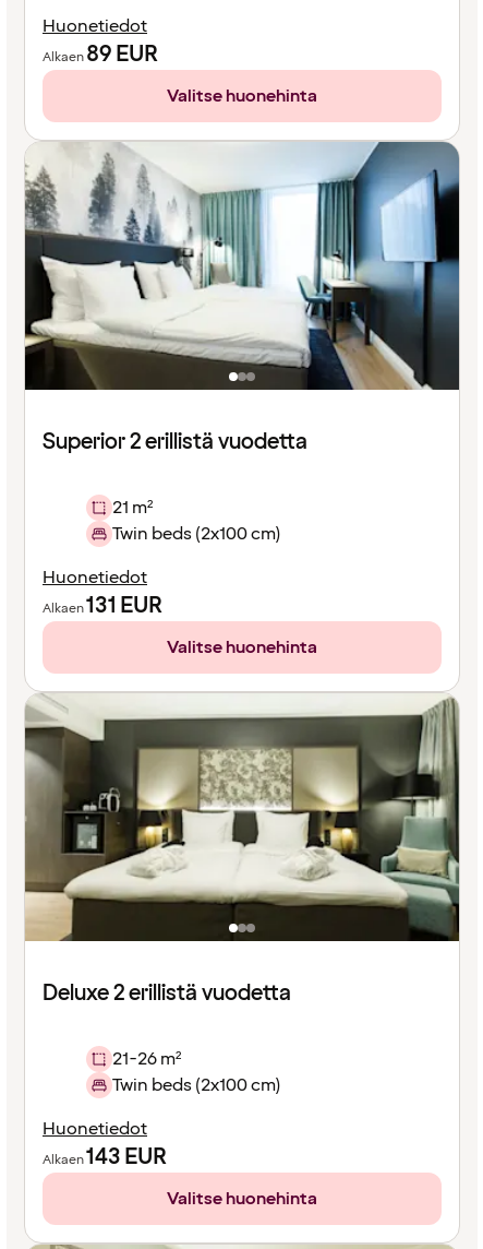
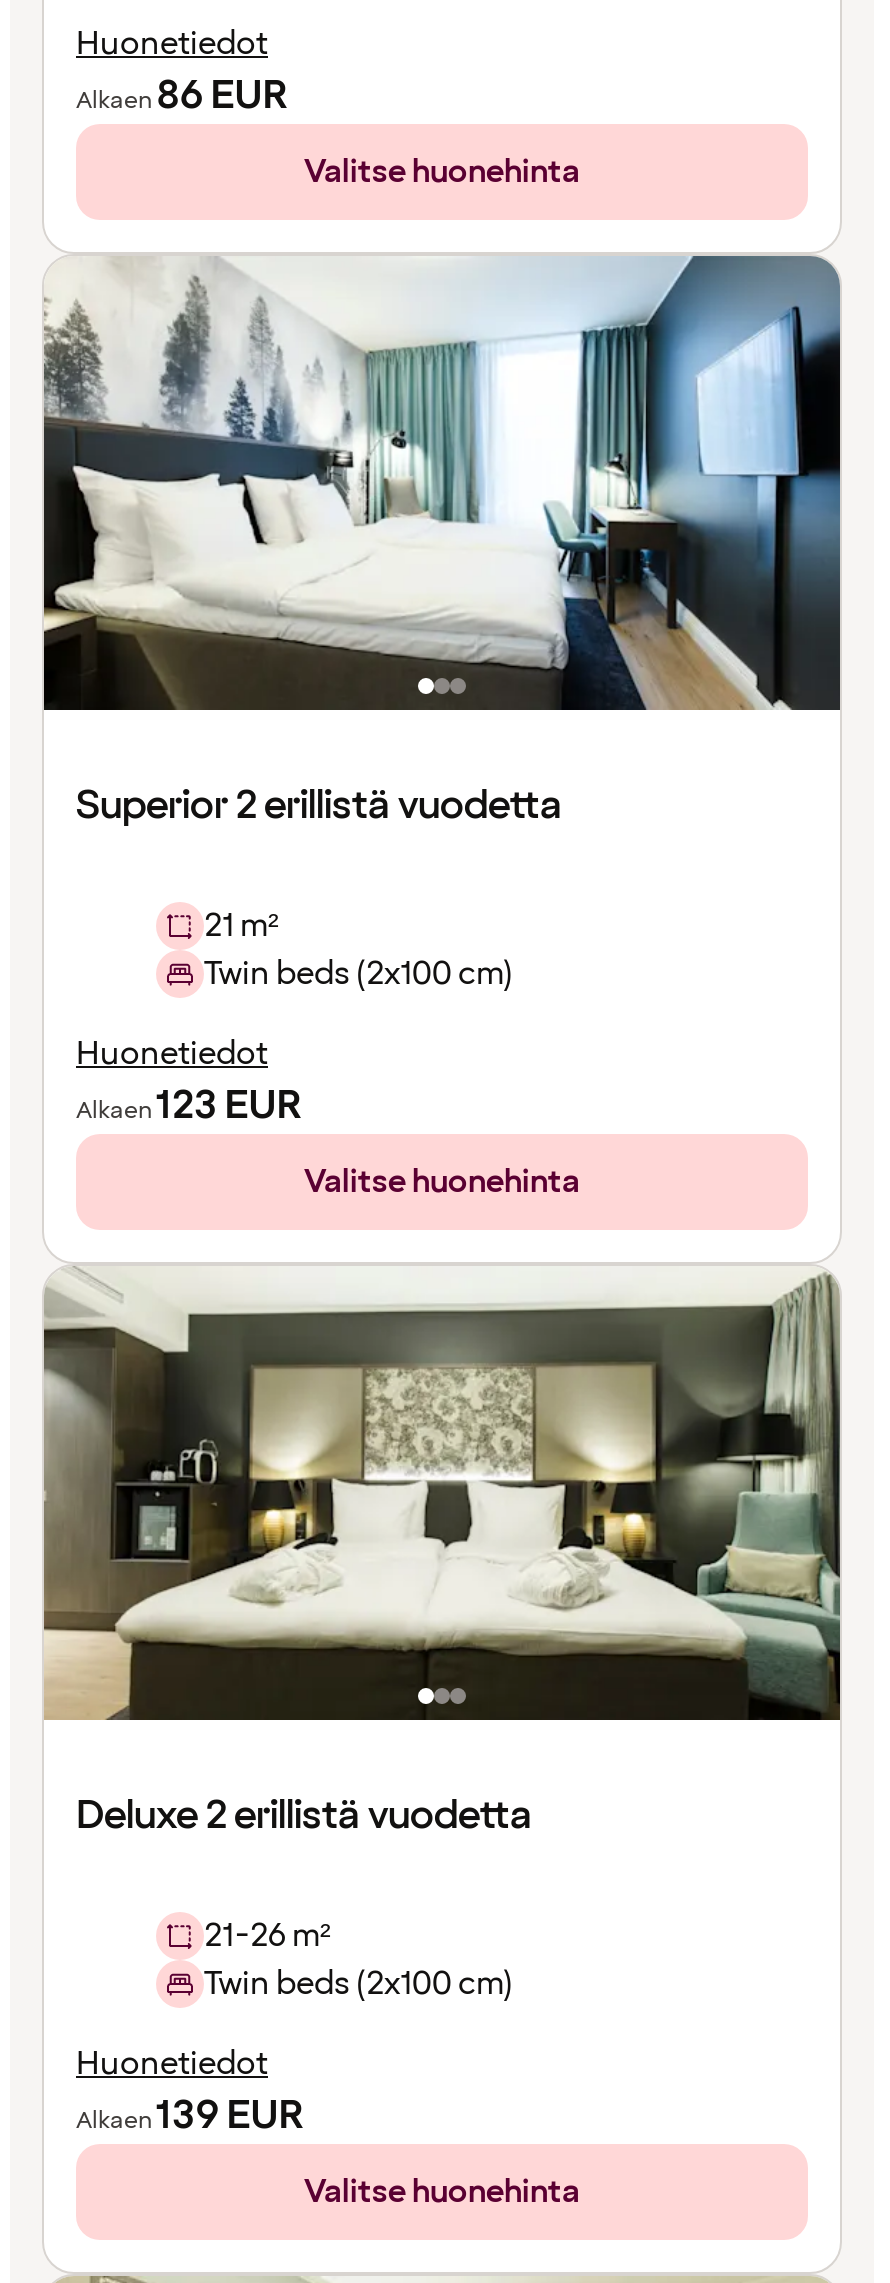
[43,39,158,70] Alkaen89 EUR -> [76,68,288,124] Alkaen86 EUR
[43,591,162,621] Alkaen131 EUR -> [76,1078,302,1134] Alkaen123 EUR
[43,1142,167,1173] Alkaen143 EUR -> [76,2088,304,2144] Alkaen139 EUR

